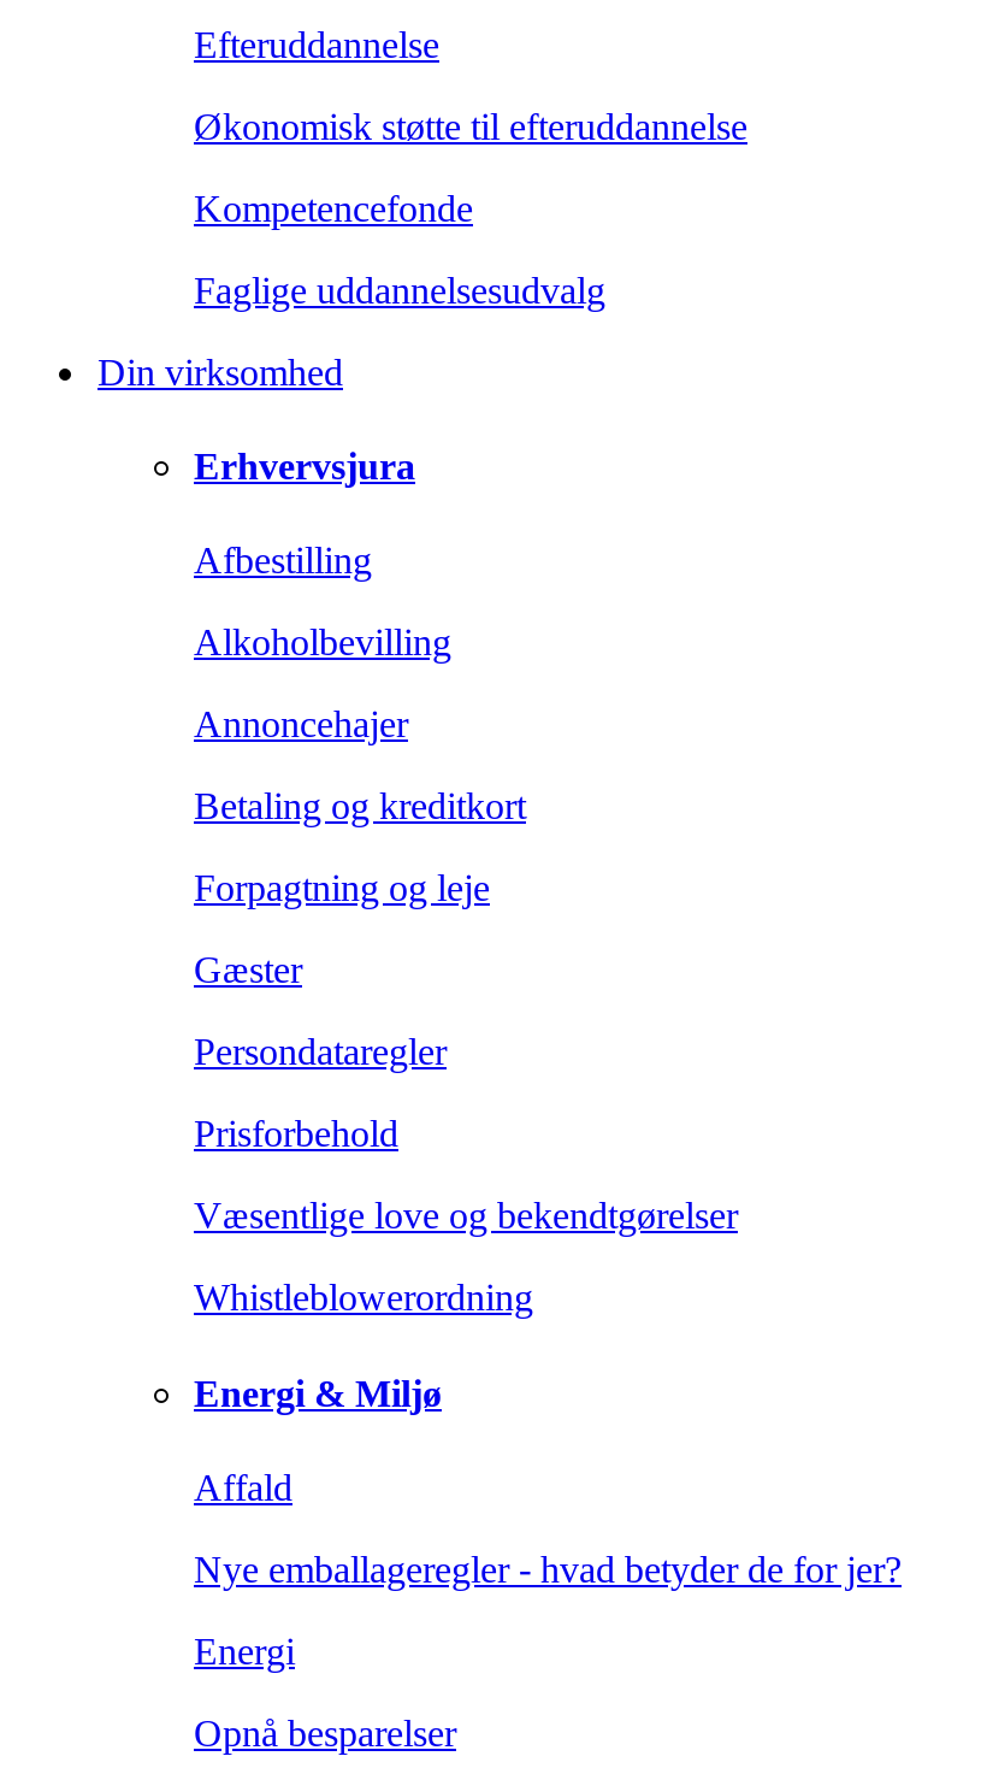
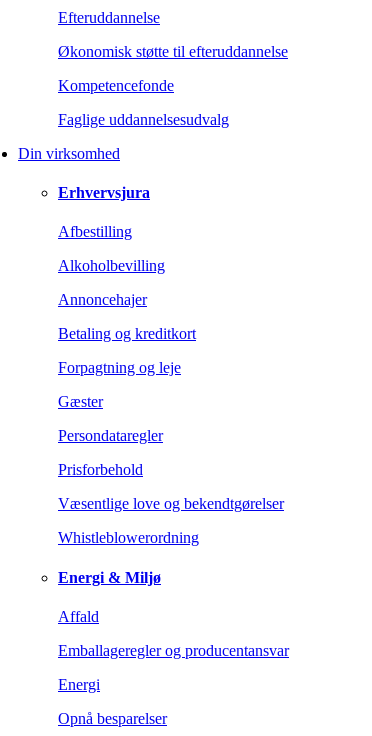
[194,1549,902,1590] Nye emballageregler - hvad betyder de for jer? -> [58,642,289,659] Emballageregler og producentansvar

